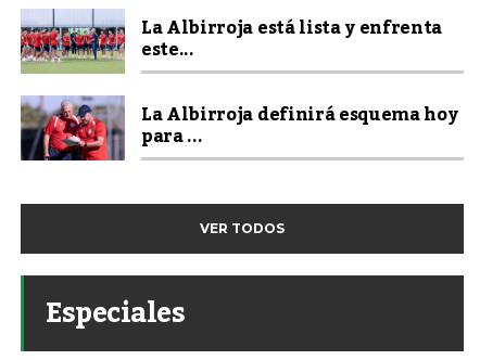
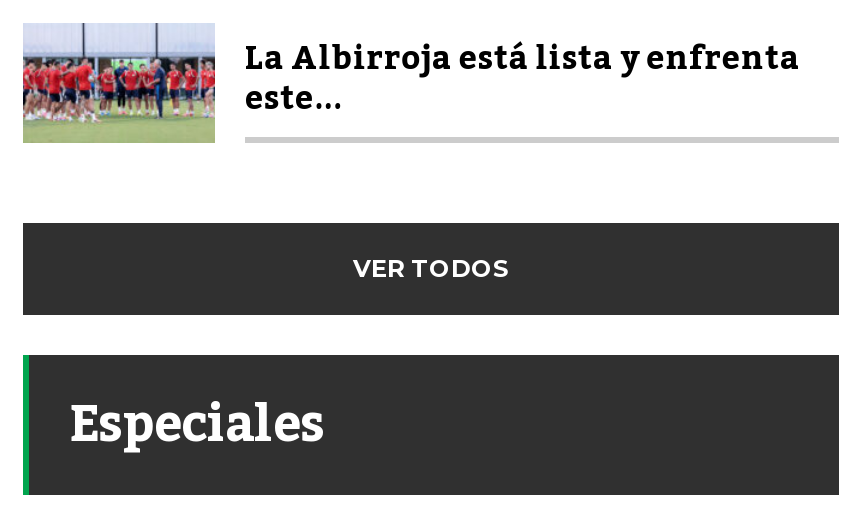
[20,95,458,162] [image] | La Albirroja definirá esquema hoy | para ... -> none

